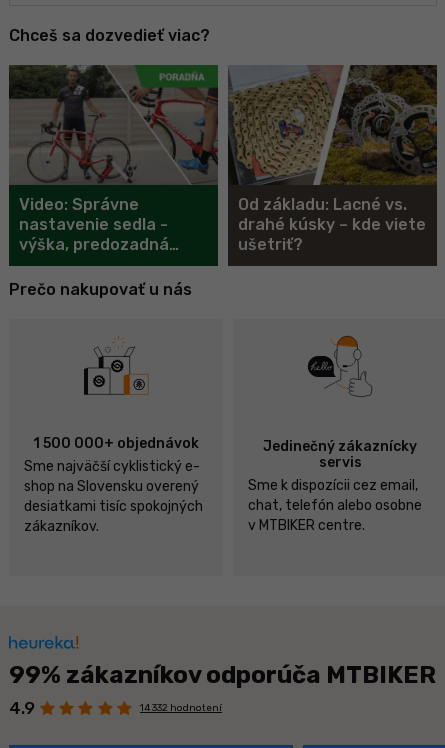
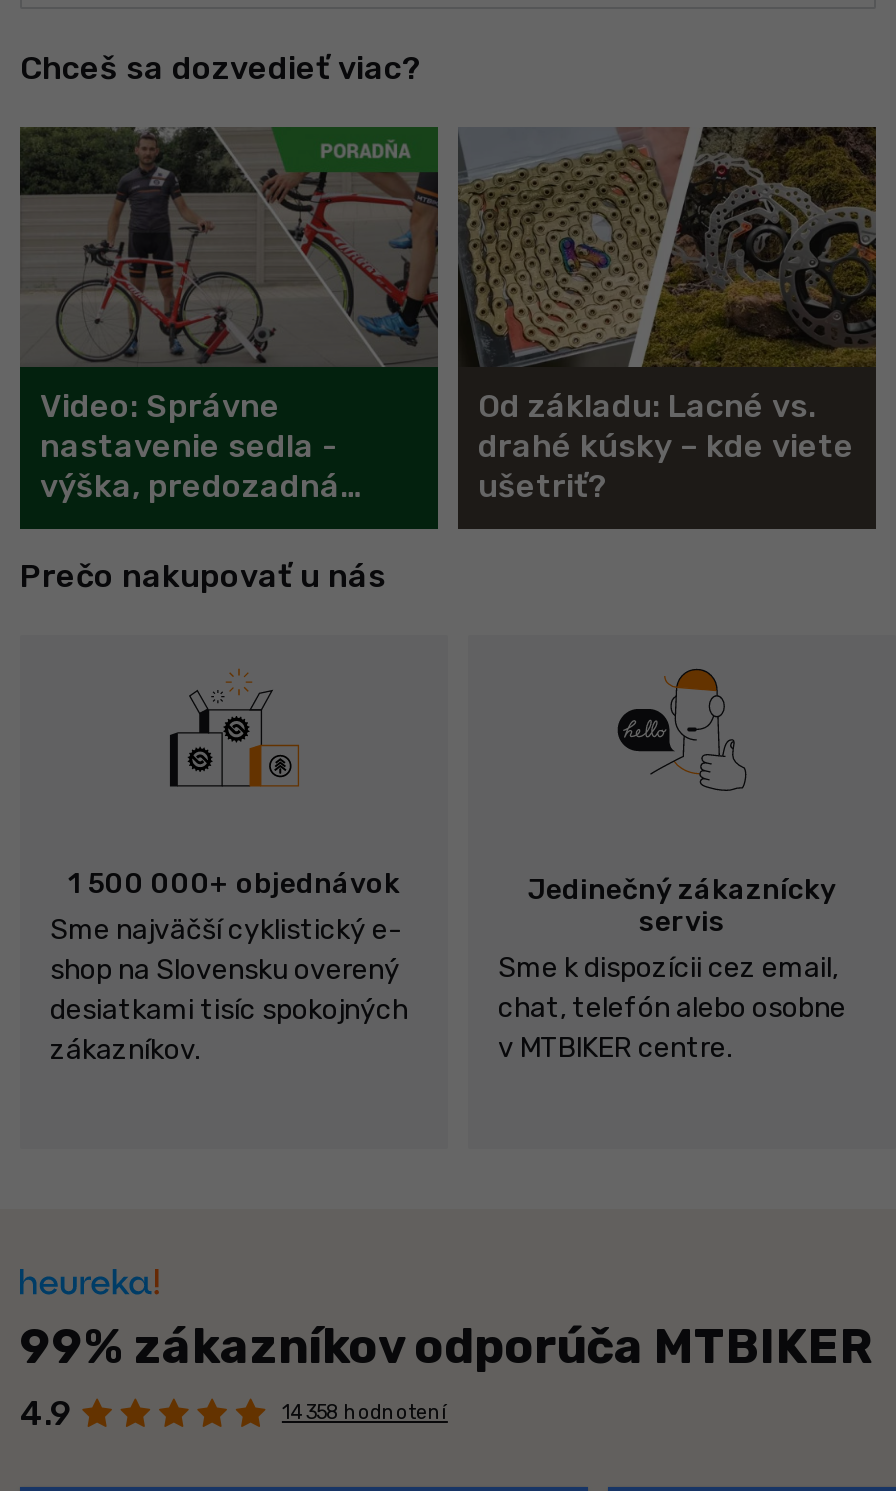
[140,702,222,714] 14 332 hodnotení -> [282,1402,448,1426] 14 358 hodnotení

